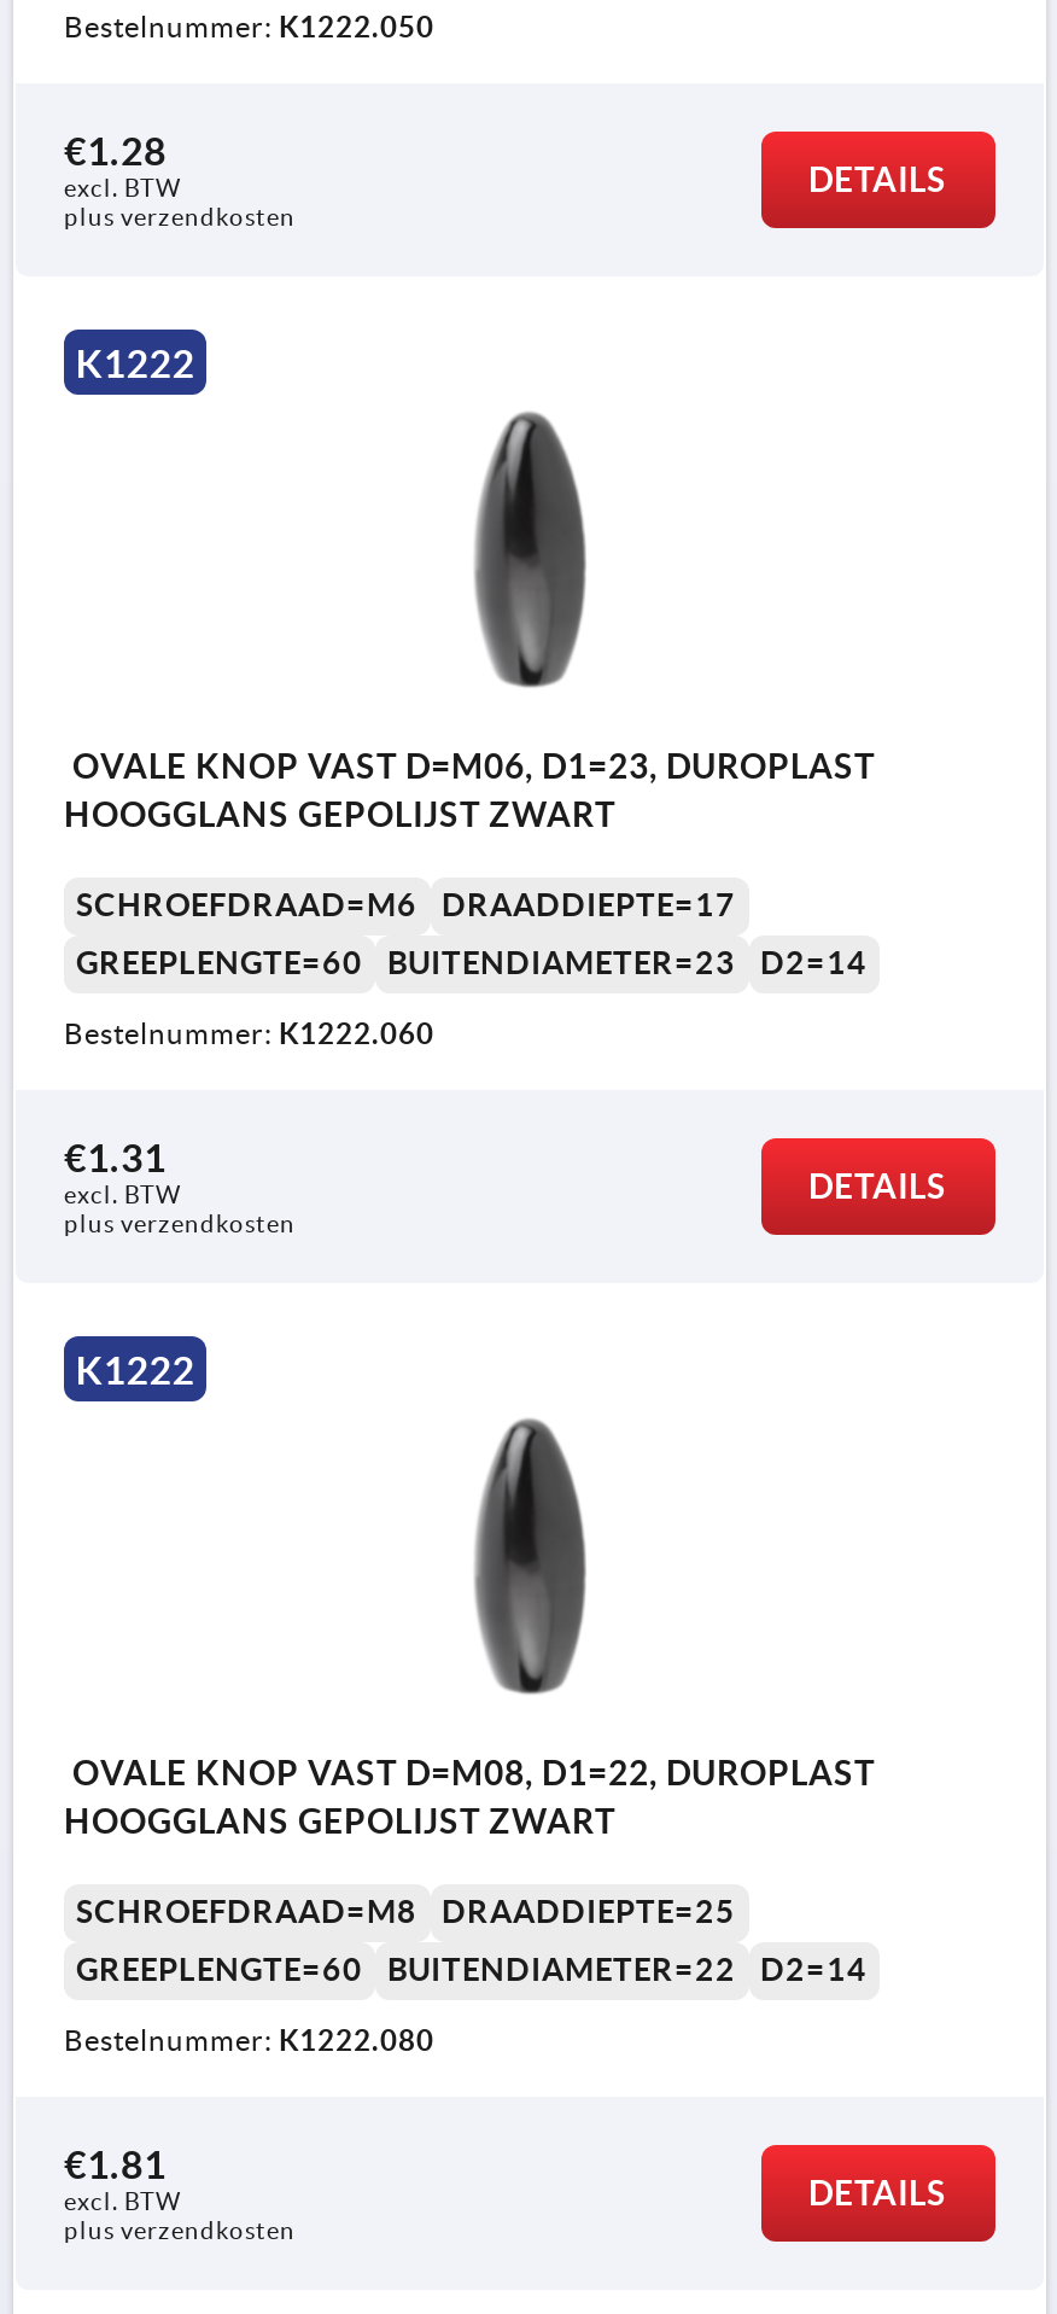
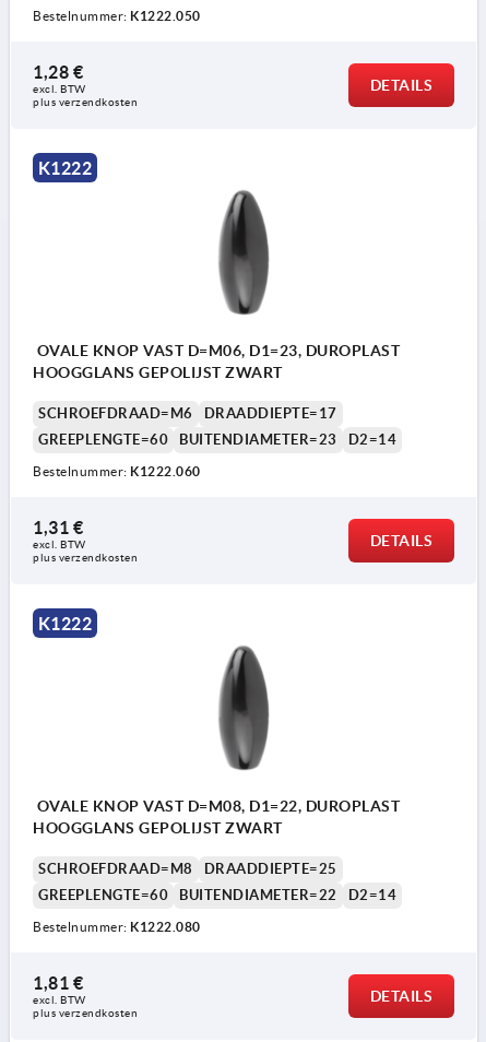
[64,129,167,173] €1.28 -> [33,62,83,82] 1,28 €
[64,1136,167,1180] €1.31 -> [33,518,83,537] 1,31 €
[64,2143,167,2187] €1.81 -> [33,974,83,993] 1,81 €

